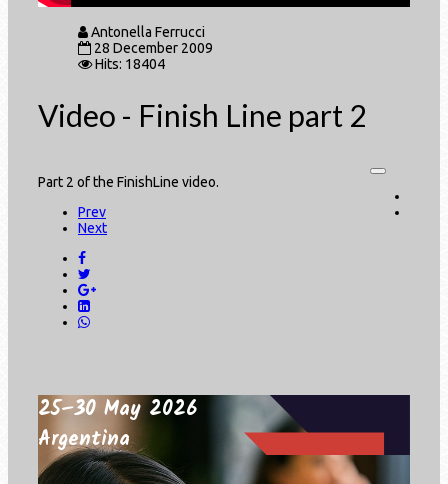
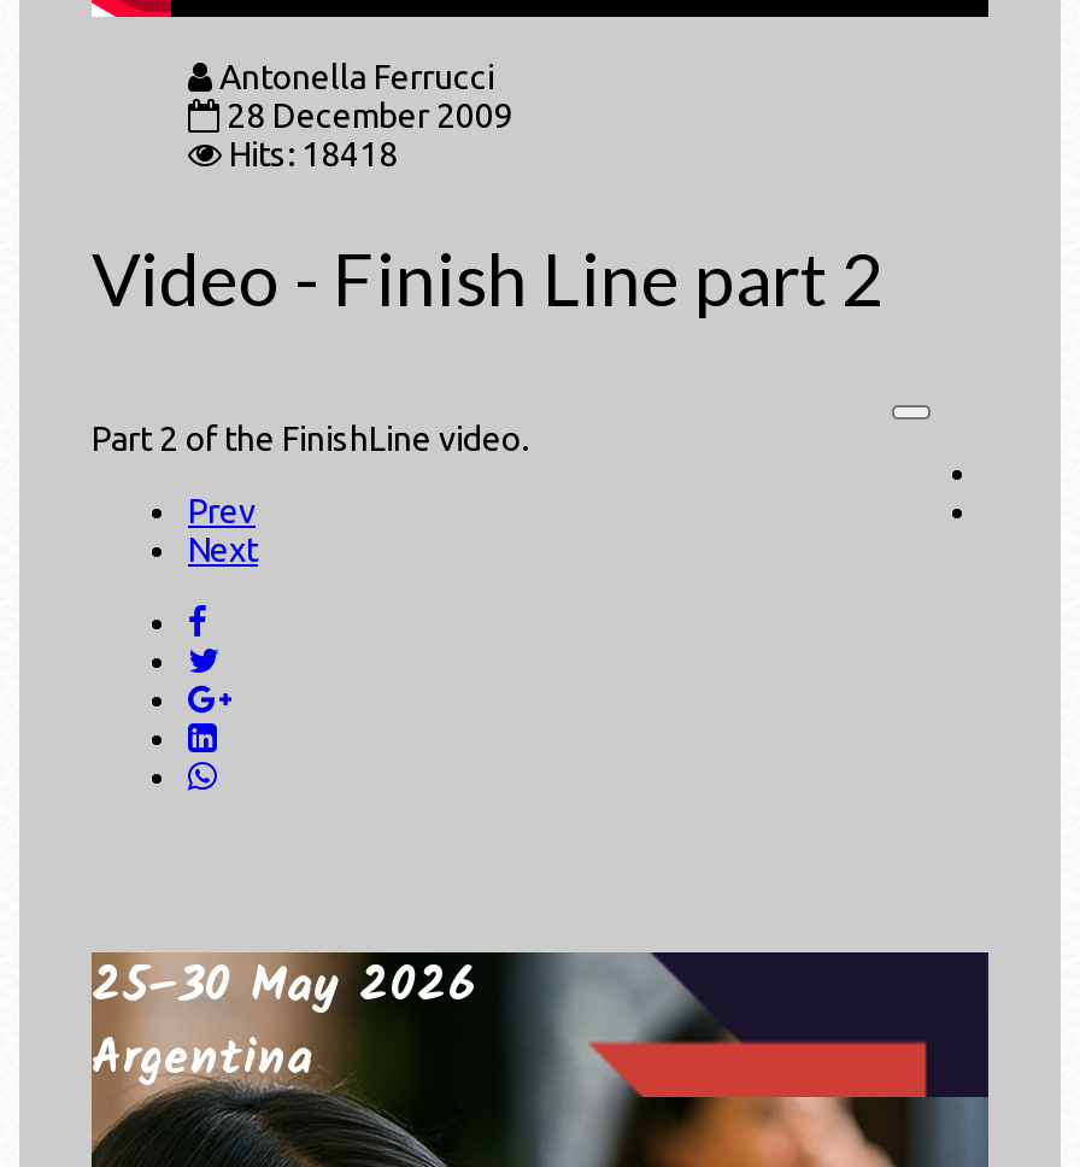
[95,56,165,72] Hits: 18404 -> [229,135,398,173] Hits: 18418

